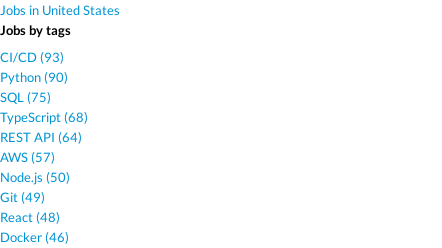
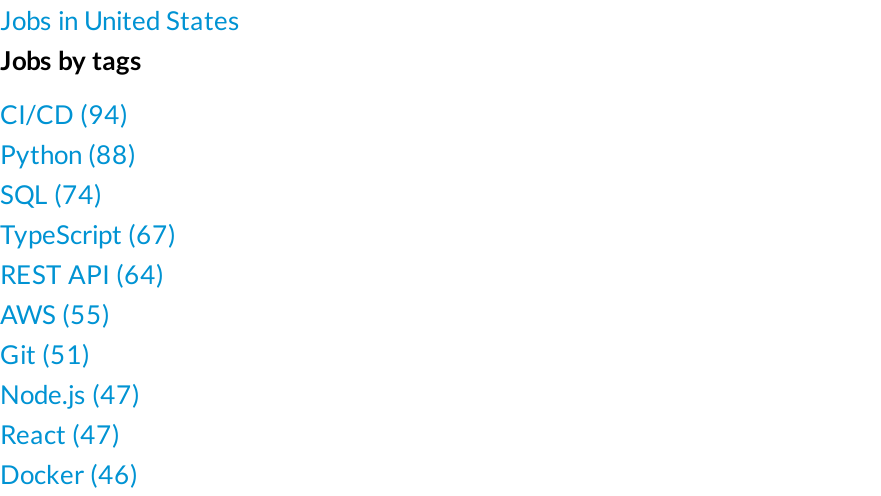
[0,49,64,65] CI/CD (93) -> [0,99,128,131] CI/CD (94)
[0,69,68,85] Python (90) -> [0,139,136,171] Python (88)
[0,89,51,105] SQL (75) -> [0,179,102,211] SQL (74)
[0,109,88,125] TypeScript (68) -> [0,219,176,251] TypeScript (67)
[0,149,70,225] AWS (57) | Node.js (50) | Git (49) | React (48) -> [0,299,140,451] AWS (55) | Git (51) | Node.js (47) | React (47)

